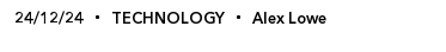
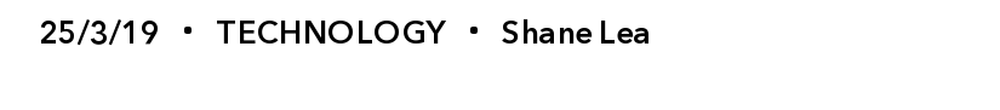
[14,8,84,27] 24/12/24 -> [39,11,160,50] 25/3/19
[252,8,326,27] Alex Lowe -> [502,11,652,50] Shane Lea

